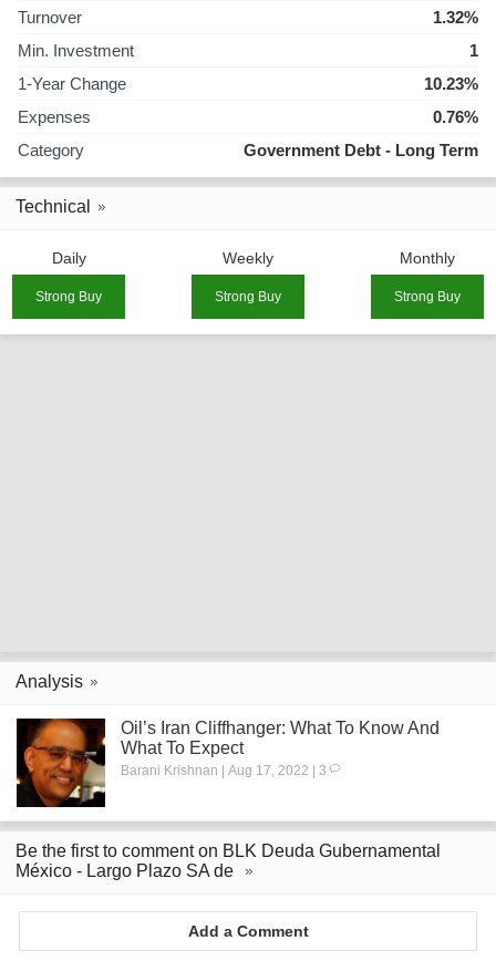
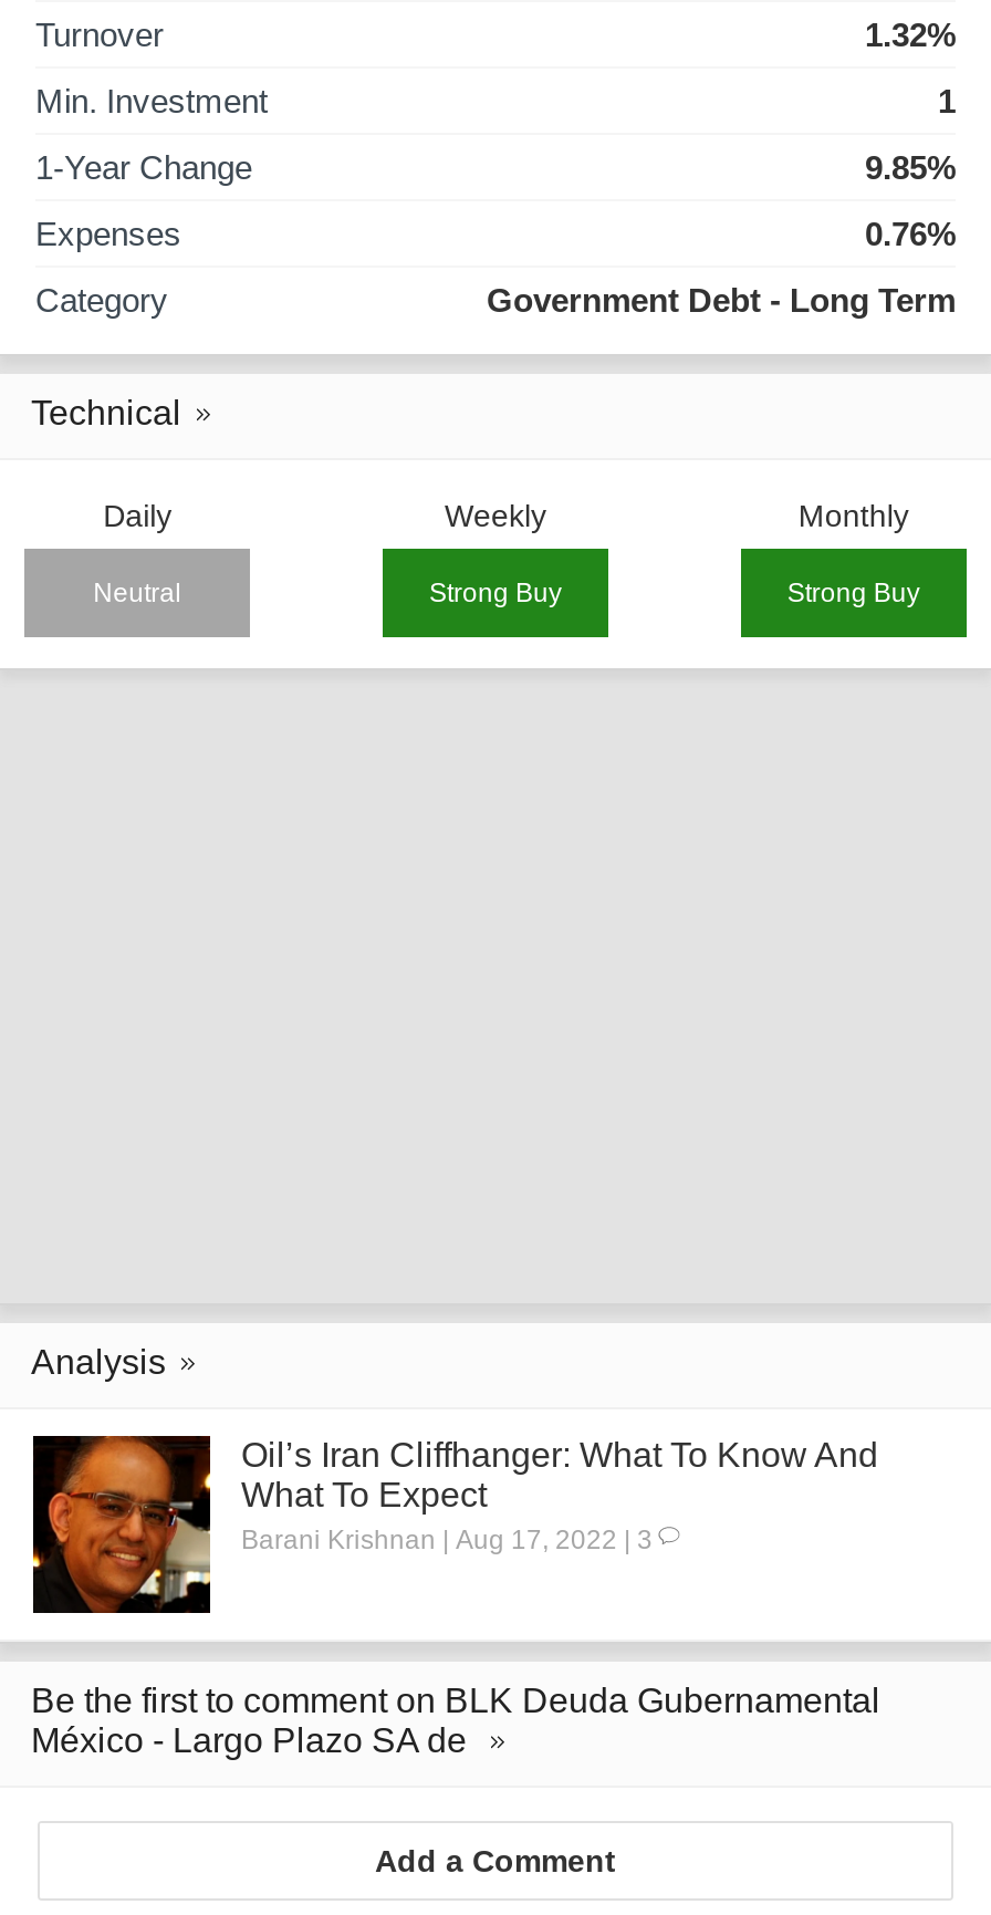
[424,74,478,93] 10.23% -> [865,148,956,186] 9.85%
[36,289,102,305] Strong Buy -> [93,578,182,609] Neutral

